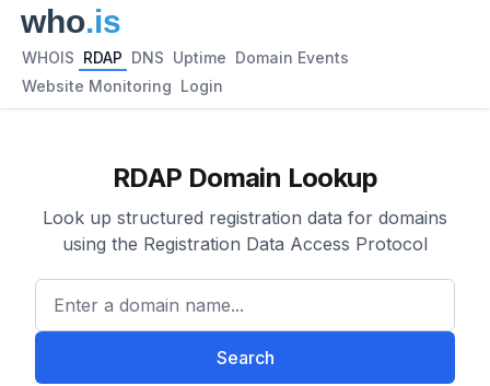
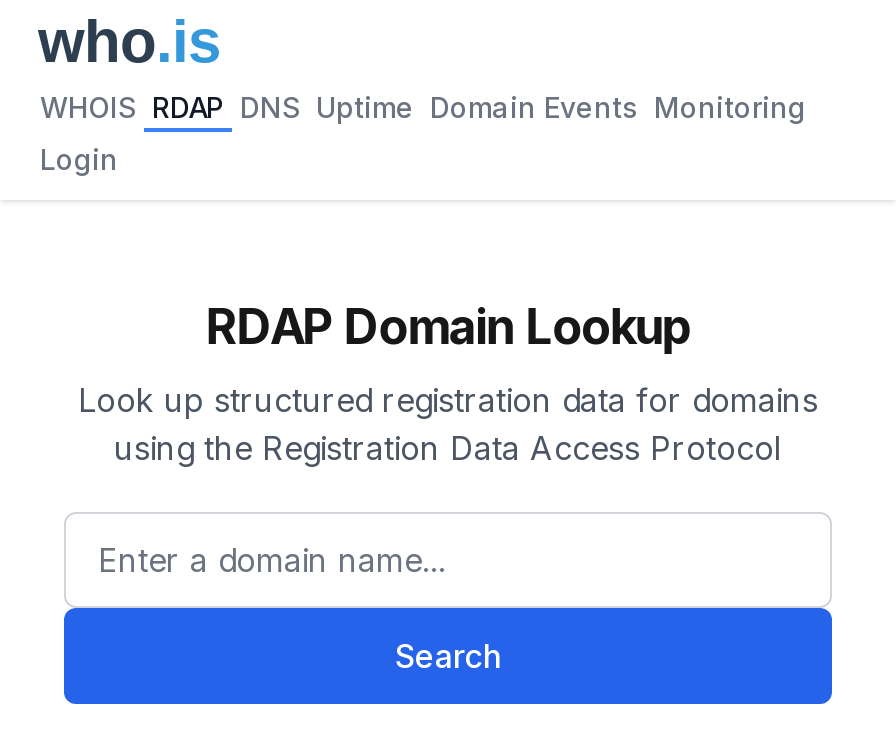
[22,48,349,67] WHOIS RDAP DNS Uptime Domain Events -> [40,90,806,124] WHOIS RDAP DNS Uptime Domain Events Monitoring
[22,77,223,95] Website Monitoring Login -> [40,142,118,176] Login

